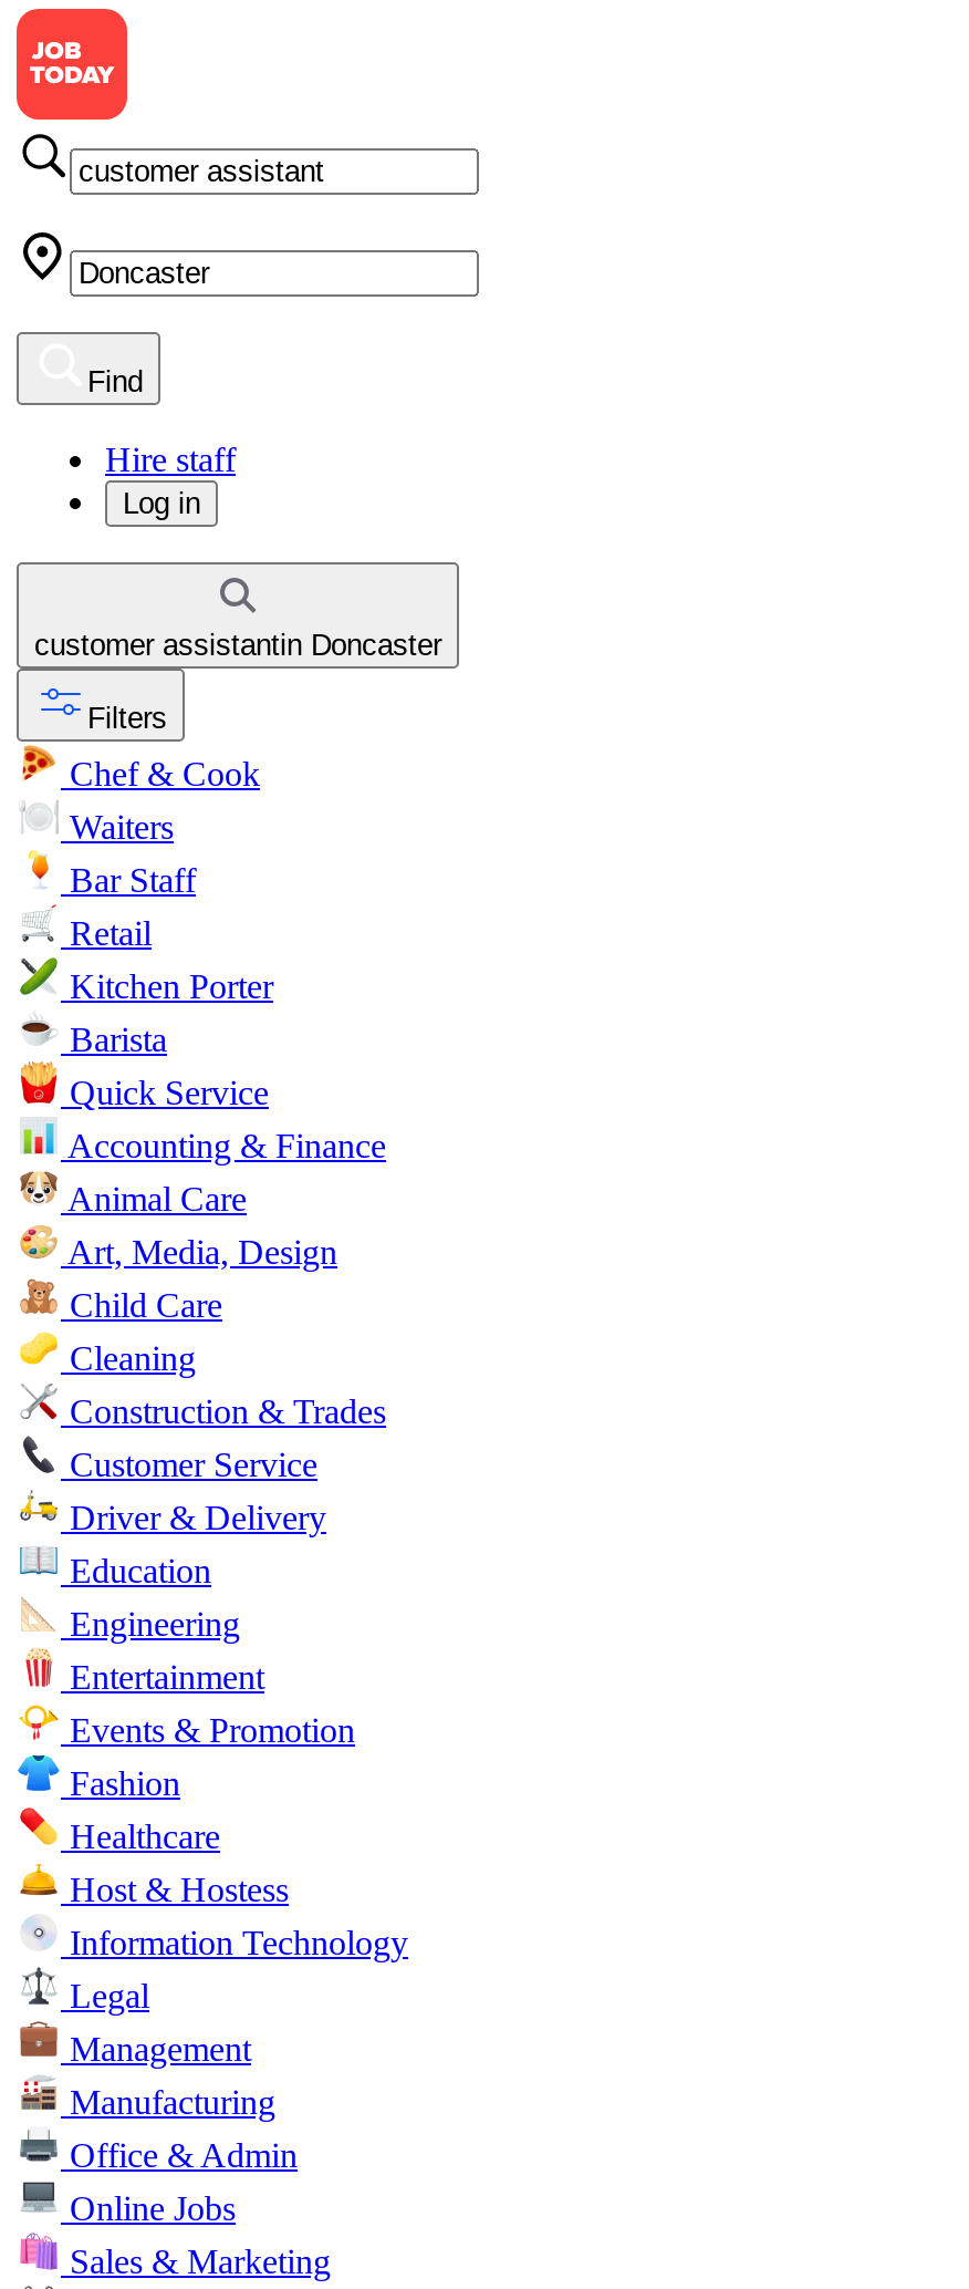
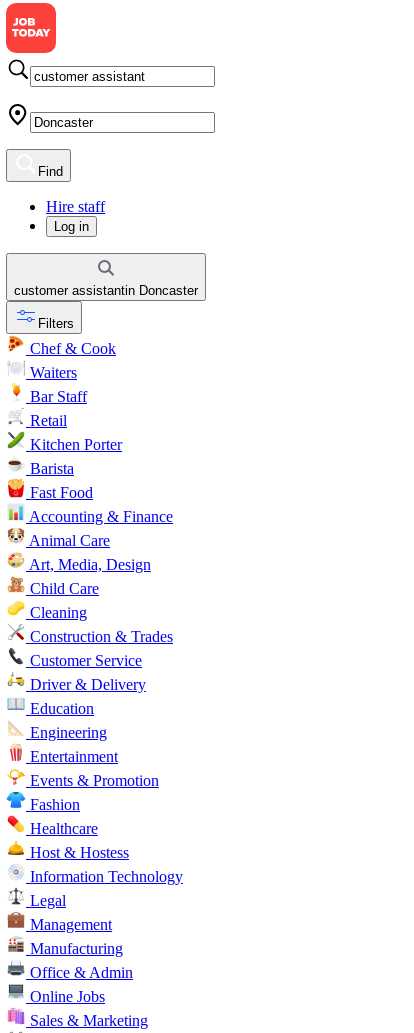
[70,1074,269,1111] Quick Service -> [30,484,93,501] Fast Food

